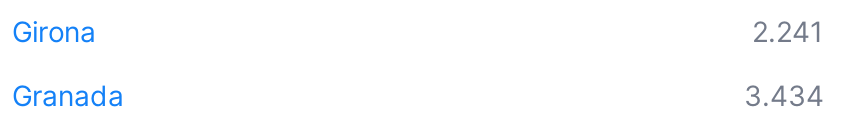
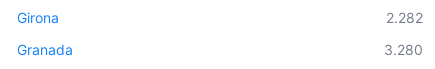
[752,13,824,47] 2.241 -> [386,9,423,26] 2.282
[744,77,824,111] 3.434 -> [384,41,423,58] 3.280

